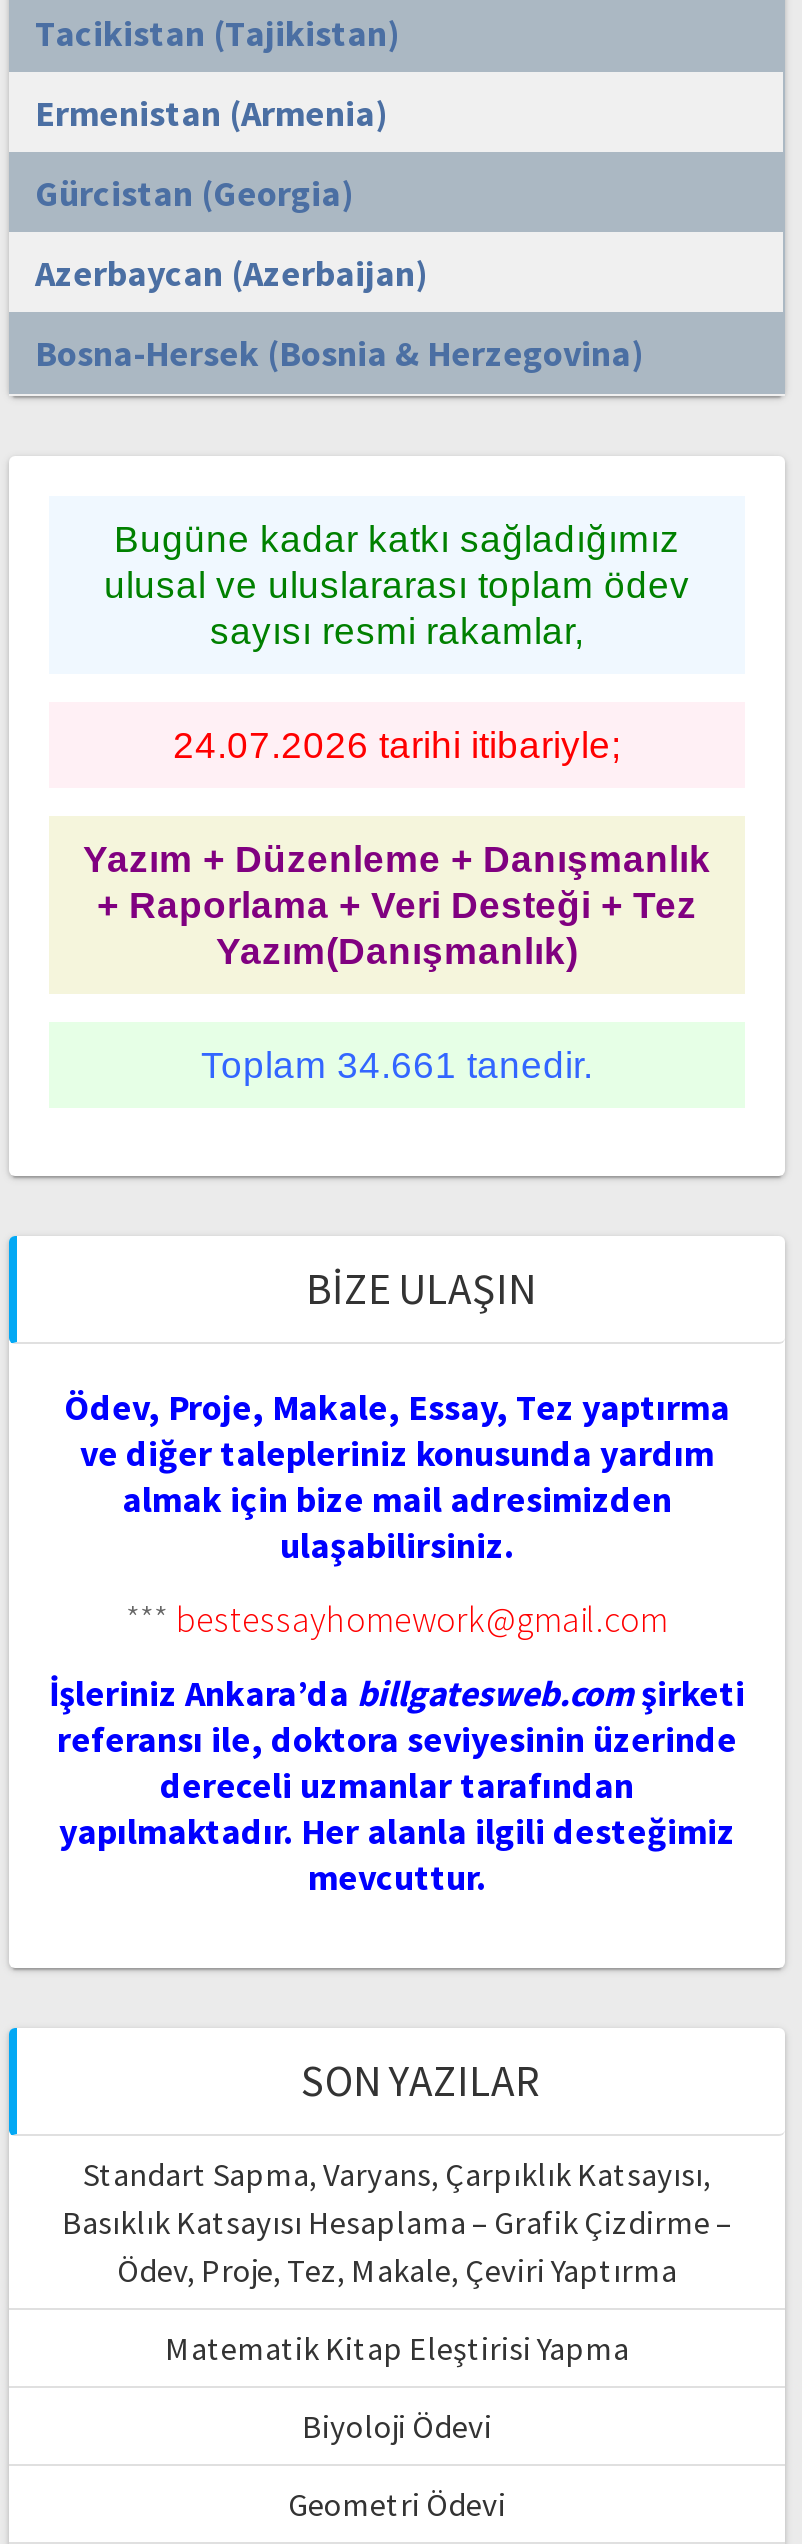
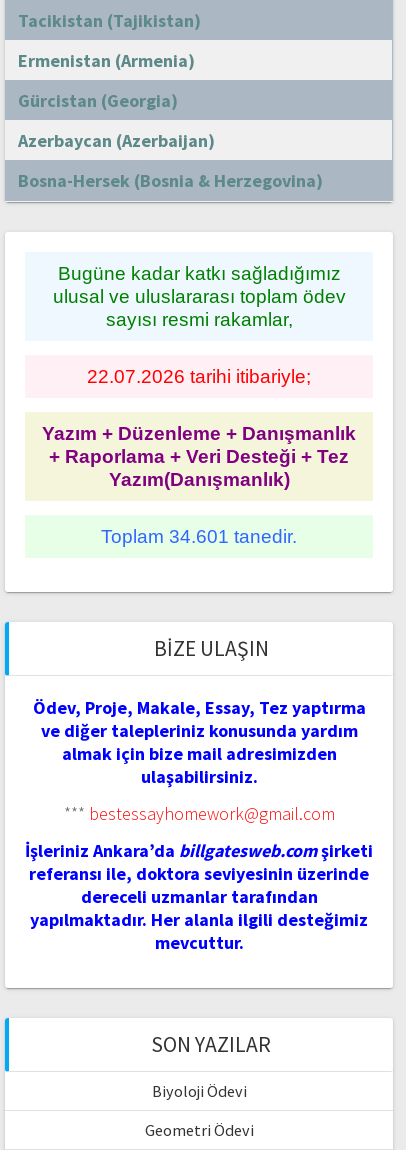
[173,724,621,766] 24.07.2026 tarihi itibariyle; -> [87,366,311,387] 22.07.2026 tarihi itibariyle;
[201,1044,593,1086] Toplam 34.661 tanedir. -> [101,526,297,547] Toplam 34.601 tanedir.
[62,2154,732,2368] Standart Sapma, Varyans, Çarpıklık Katsayısı, | Basıklık Katsayısı Hesaplama – Grafik Çizdirme – | Ödev, Proje, Tez, Makale, Çeviri Yaptırma | Matematik Kitap Eleştirisi Yapma -> none

